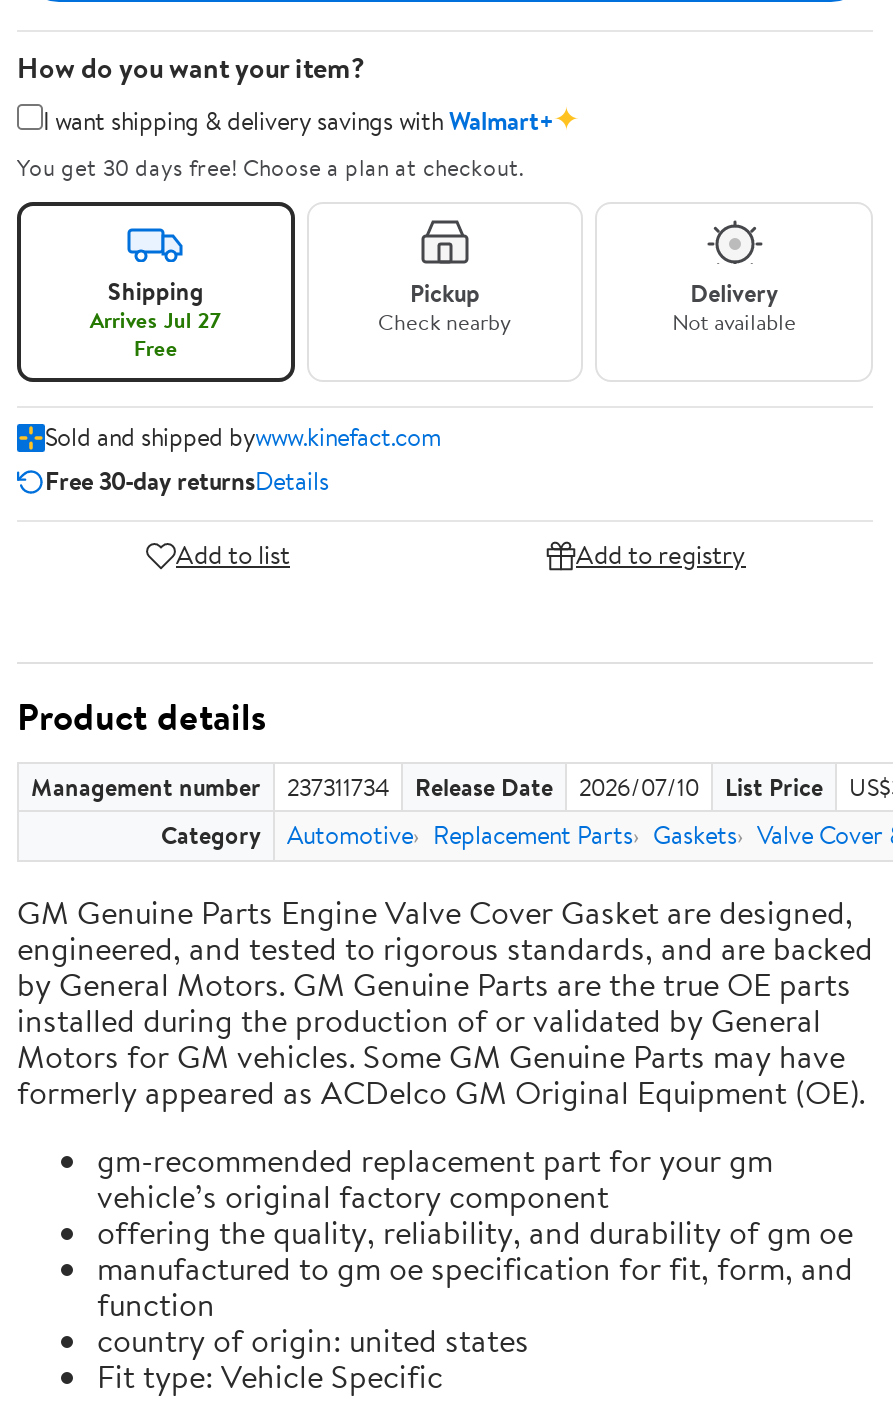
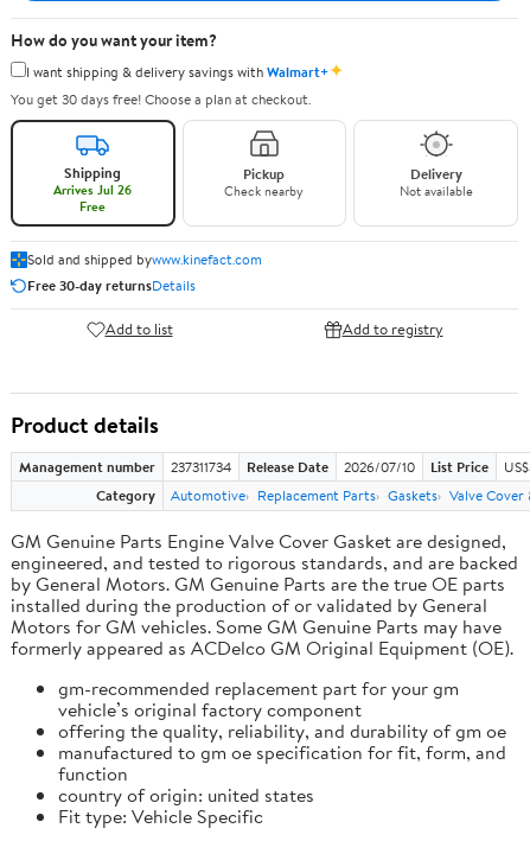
[90,304,222,336] Arrives Jul 27 -> [54,180,132,199] Arrives Jul 26

